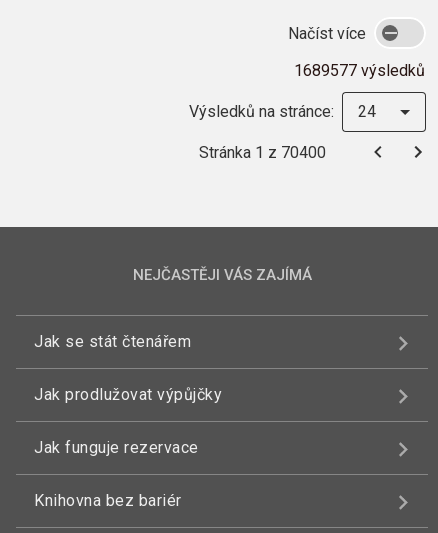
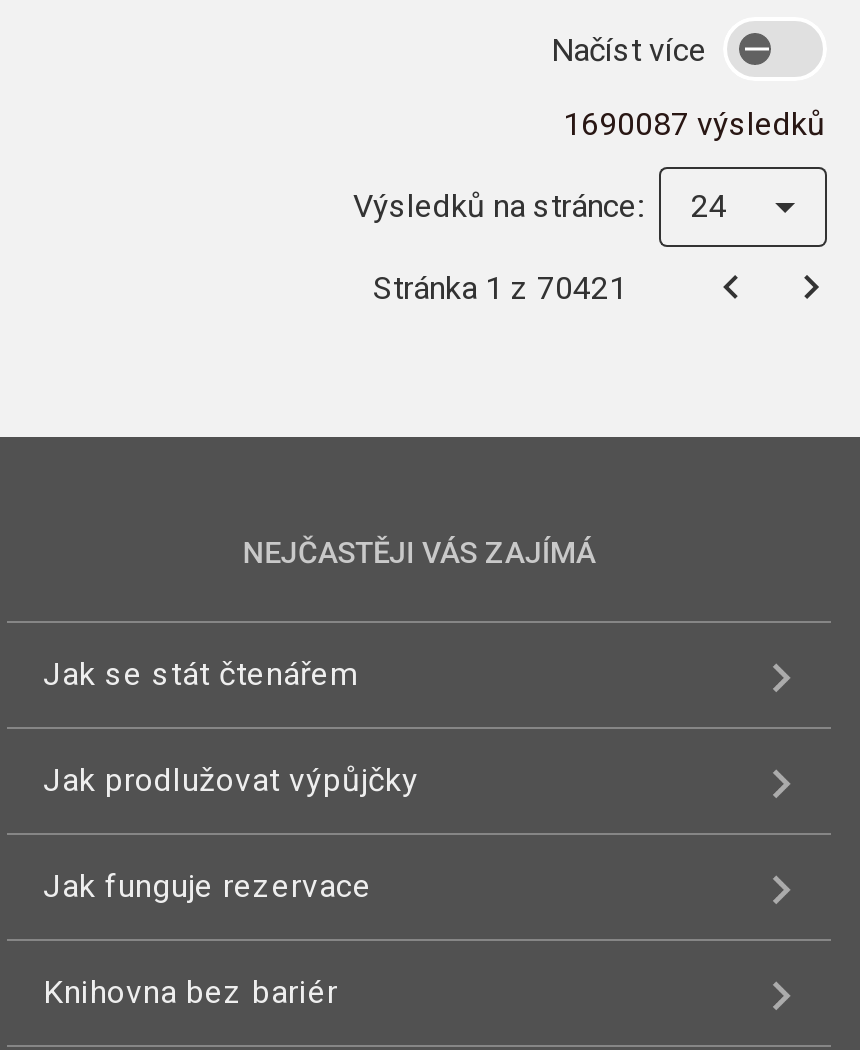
[294,61,425,80] 1689577 výsledků -> [563,105,825,143] 1690087 výsledků
[199,142,326,161] Stránka 1 z 70400 -> [373,268,627,306] Stránka 1 z 70421

